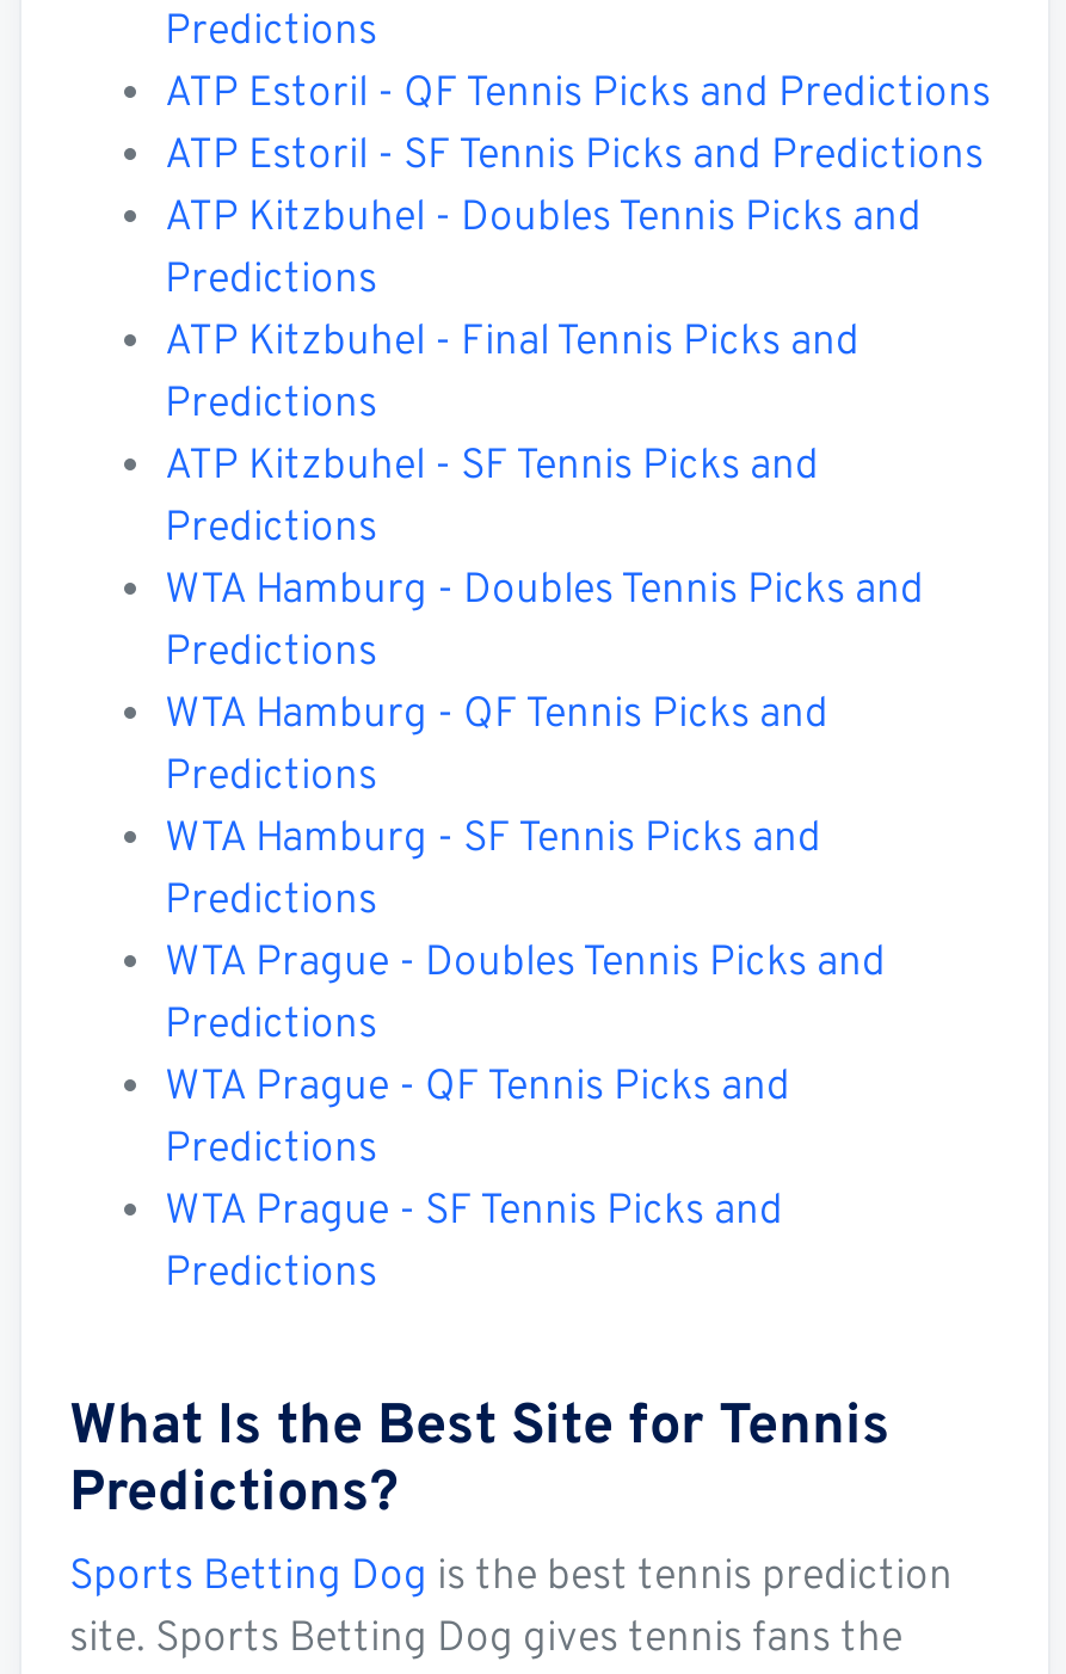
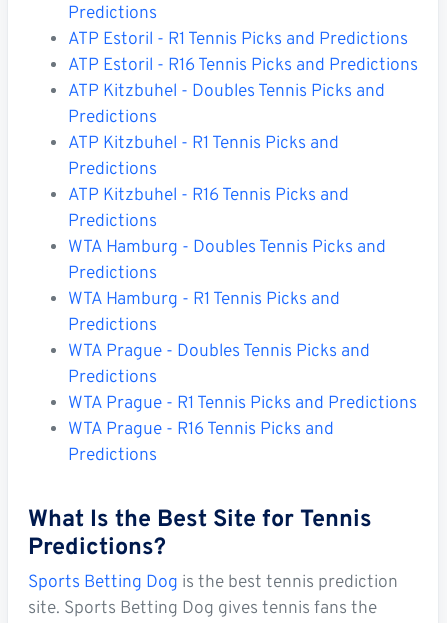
[165,69,991,122] ATP Estoril - QF Tennis Picks and Predictions -> [68,29,408,51] ATP Estoril - R1 Tennis Picks and Predictions
[165,131,984,184] ATP Estoril - SF Tennis Picks and Predictions -> [68,55,418,77] ATP Estoril - R16 Tennis Picks and Predictions
[165,318,859,370] ATP Kitzbuhel - Final Tennis Picks and -> [68,133,339,155] ATP Kitzbuhel - R1 Tennis Picks and
[165,442,819,494] ATP Kitzbuhel - SF Tennis Picks and -> [68,185,349,207] ATP Kitzbuhel - R16 Tennis Picks and
[165,690,828,867] WTA Hamburg - QF Tennis Picks and | Predictions | WTA Hamburg - SF Tennis Picks and -> [68,289,340,311] WTA Hamburg - R1 Tennis Picks and
[165,1063,790,1239] WTA Prague - QF Tennis Picks and | Predictions | WTA Prague - SF Tennis Picks and -> [68,393,417,441] WTA Prague - R1 Tennis Picks and Predictions | WTA Prague - R16 Tennis Picks and

